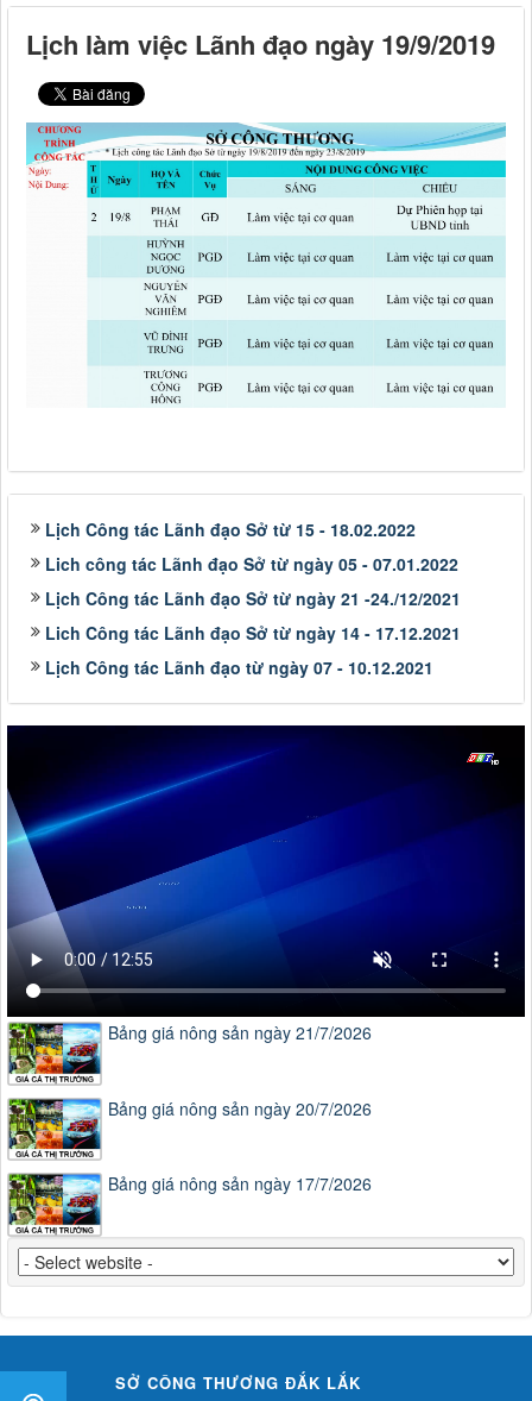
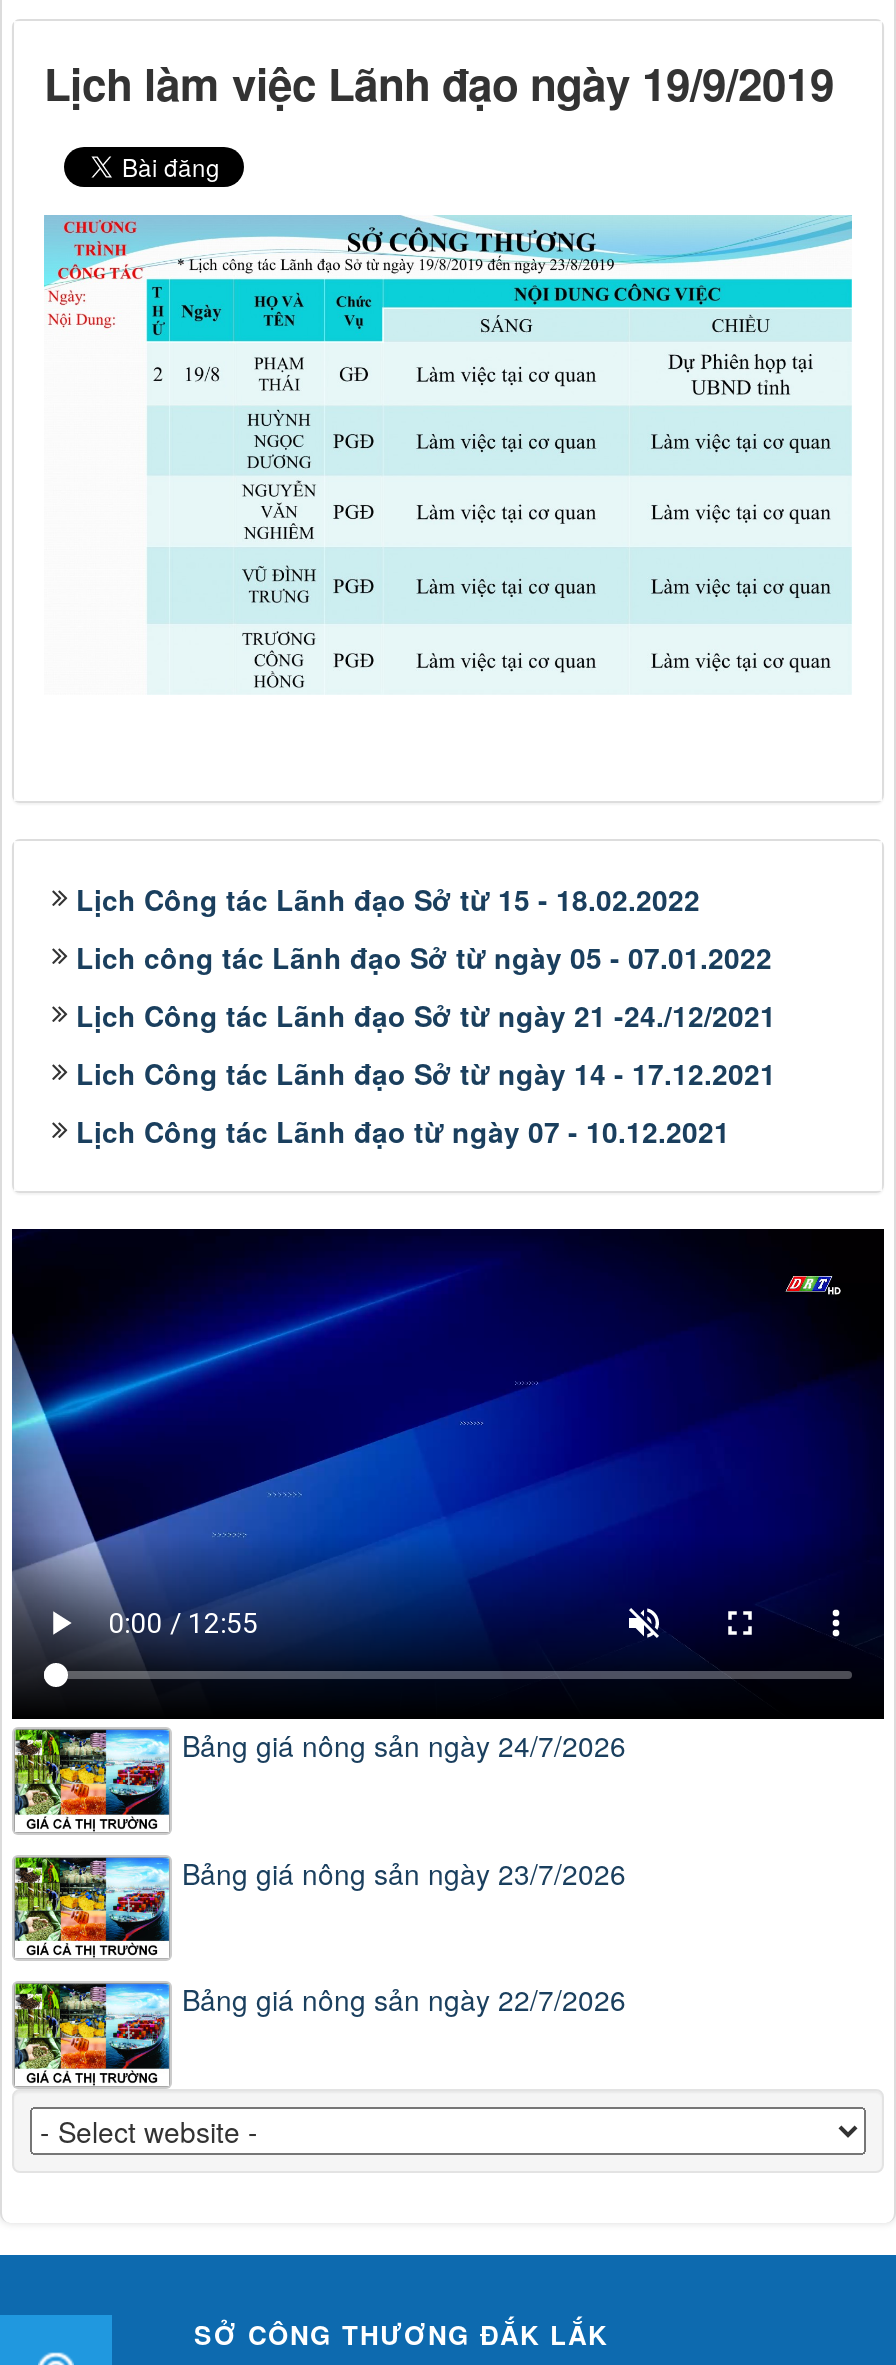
[108,1020,372,1044] Bảng giá nông sản ngày 21/7/2026 -> [182,1725,626,1765] Bảng giá nông sản ngày 24/7/2026
[108,1096,372,1120] Bảng giá nông sản ngày 20/7/2026 -> [182,1852,626,1892] Bảng giá nông sản ngày 23/7/2026
[108,1172,372,1196] Bảng giá nông sản ngày 17/7/2026 -> [182,1980,626,2020] Bảng giá nông sản ngày 22/7/2026

